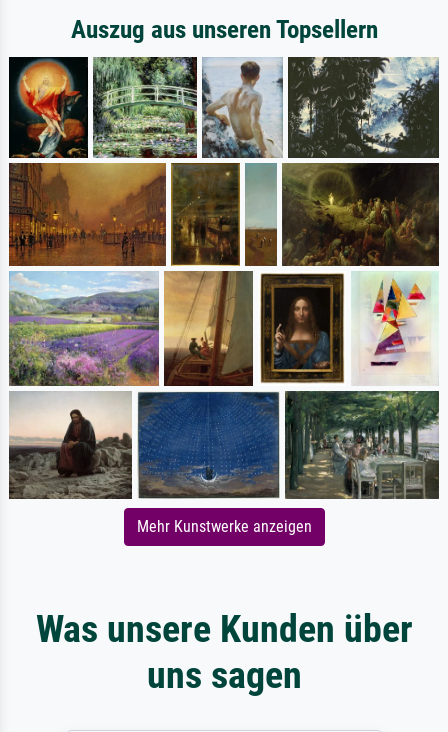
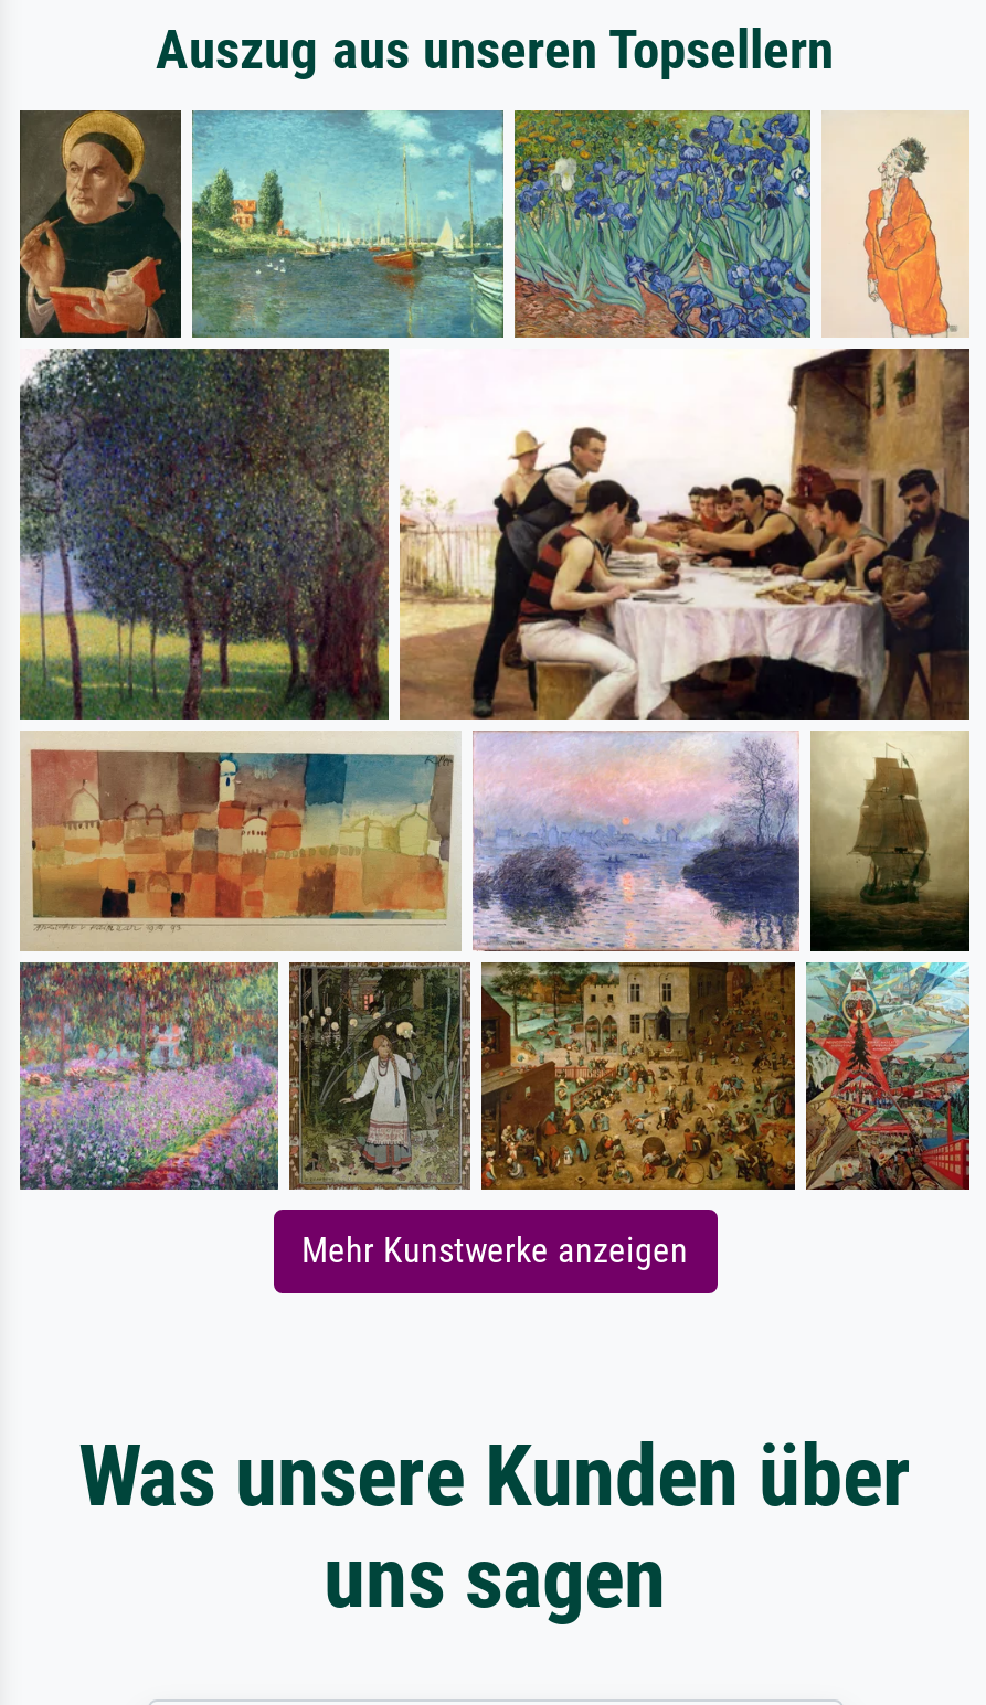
[8,56,440,500] [image] -> [18,109,972,1193] [image]

